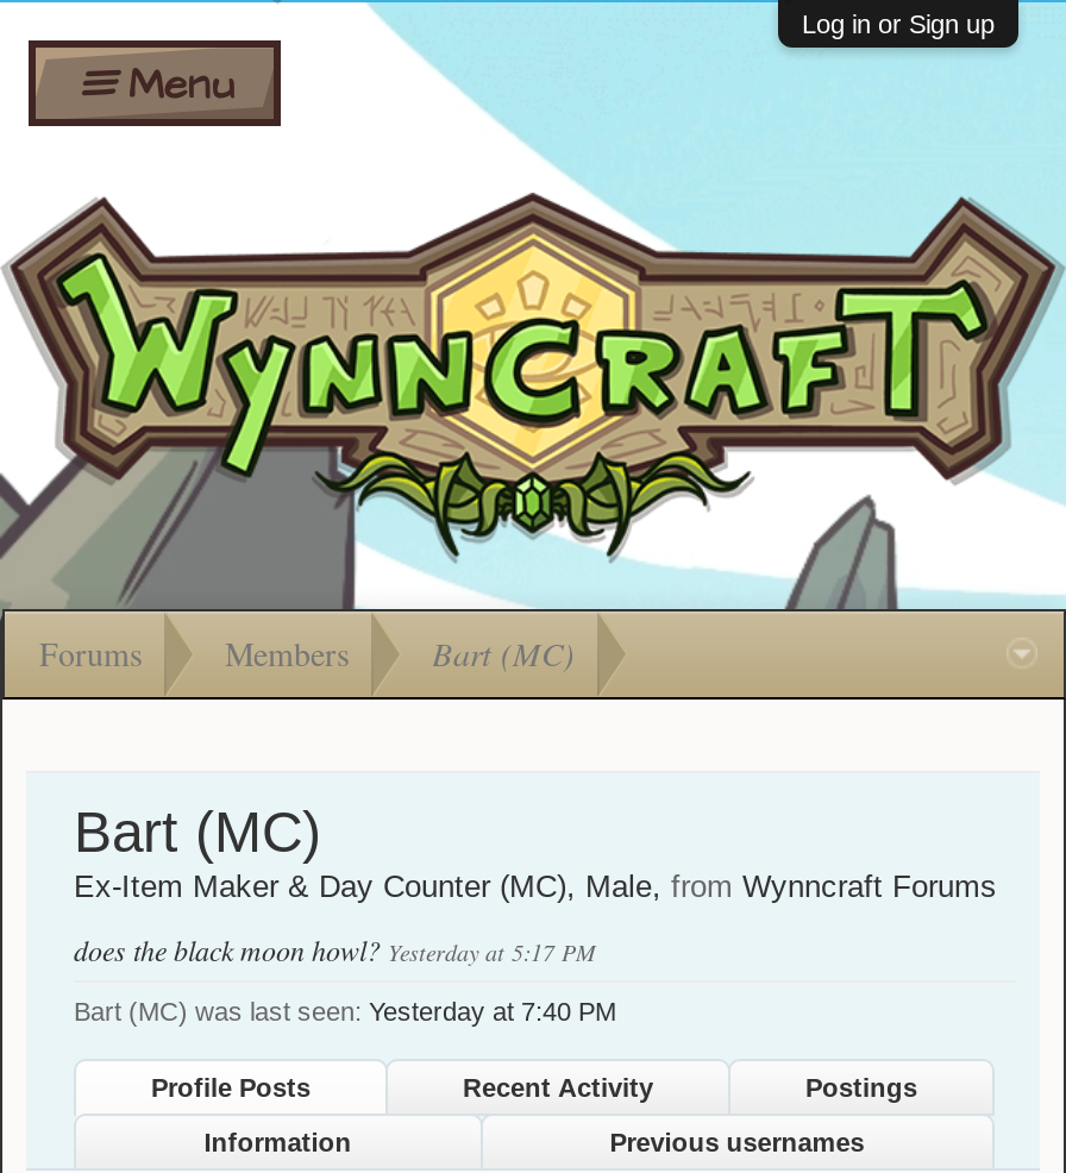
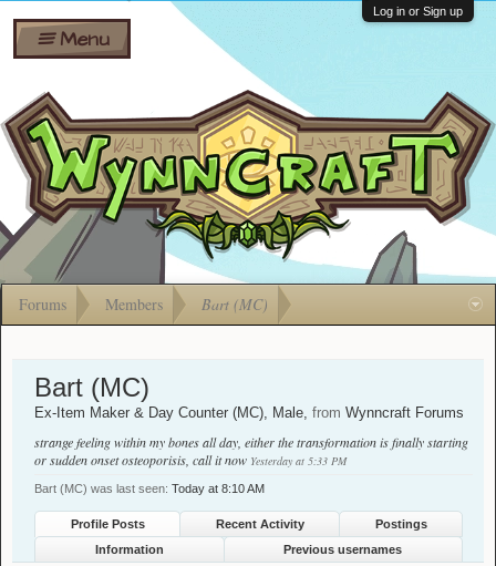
[74,931,595,969] does the black moon howl? Yesterday at 5:17 PM -> [34,433,468,469] strange feeling within my bones all day, either the transformation is finally starting | or sudden onset osteoporisis, call it now Yesterday at 5:33 PM
[74,997,616,1026] Bart (MC) was last seen: Yesterday at 7:40 PM -> [34,482,265,495] Bart (MC) was last seen: Today at 8:10 AM

